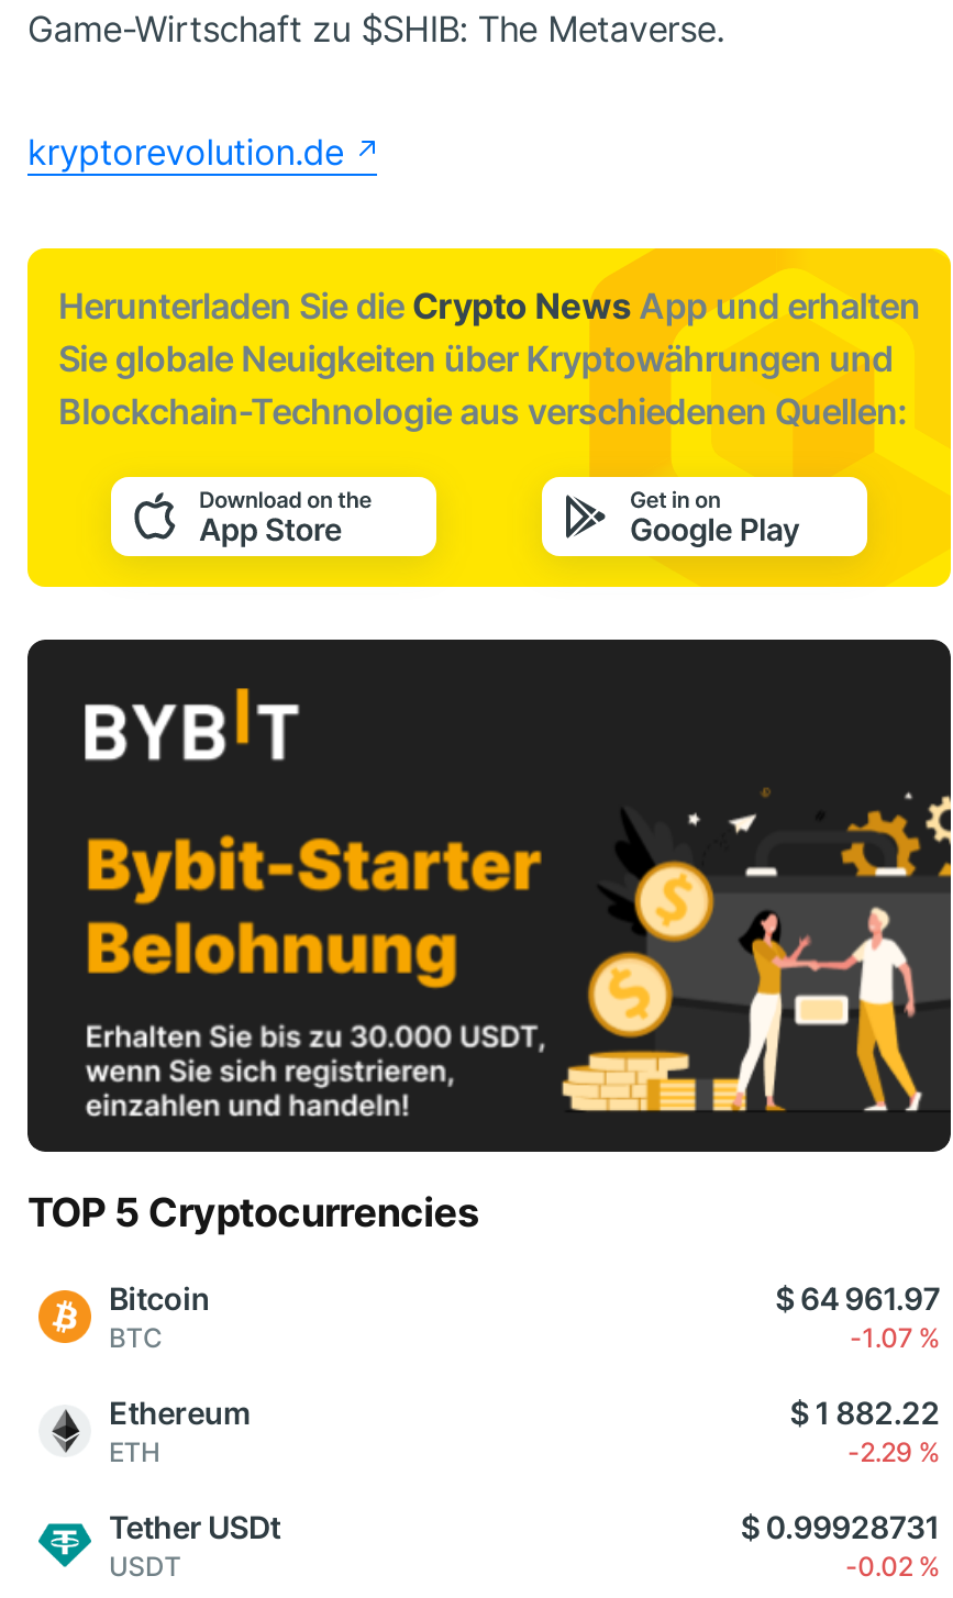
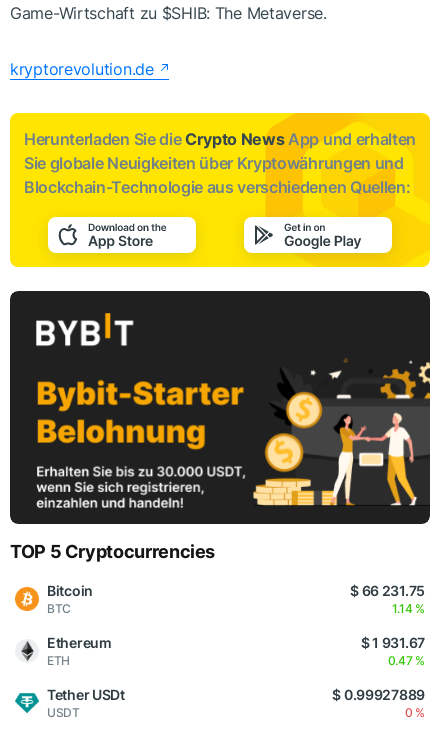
[775,1278,940,1316] $ 64 961.97 -> [350,582,425,599] $ 66 231.75
[850,1320,940,1353] -1.07 % -> [392,601,425,616] 1.14 %
[790,1393,940,1430] $ 1 882.22 -> [361,634,425,651] $ 1 931.67
[847,1434,940,1467] -2.29 % -> [388,653,425,668] 0.47 %
[741,1507,940,1544] $ 0.99928731 -> [332,686,425,703] $ 0.99927889
[845,1549,940,1582] -0.02 % -> [405,705,425,720] 0 %

